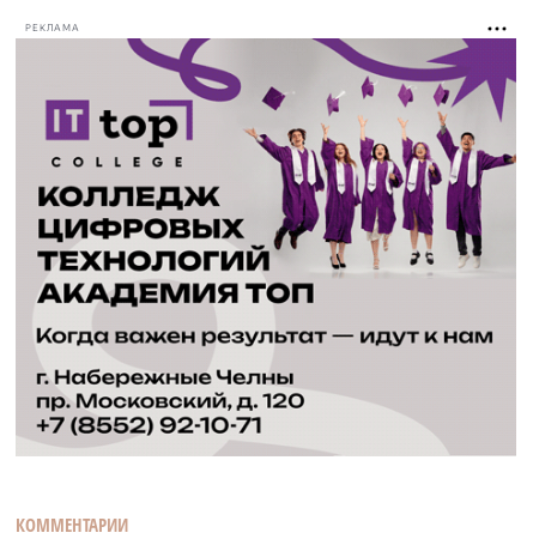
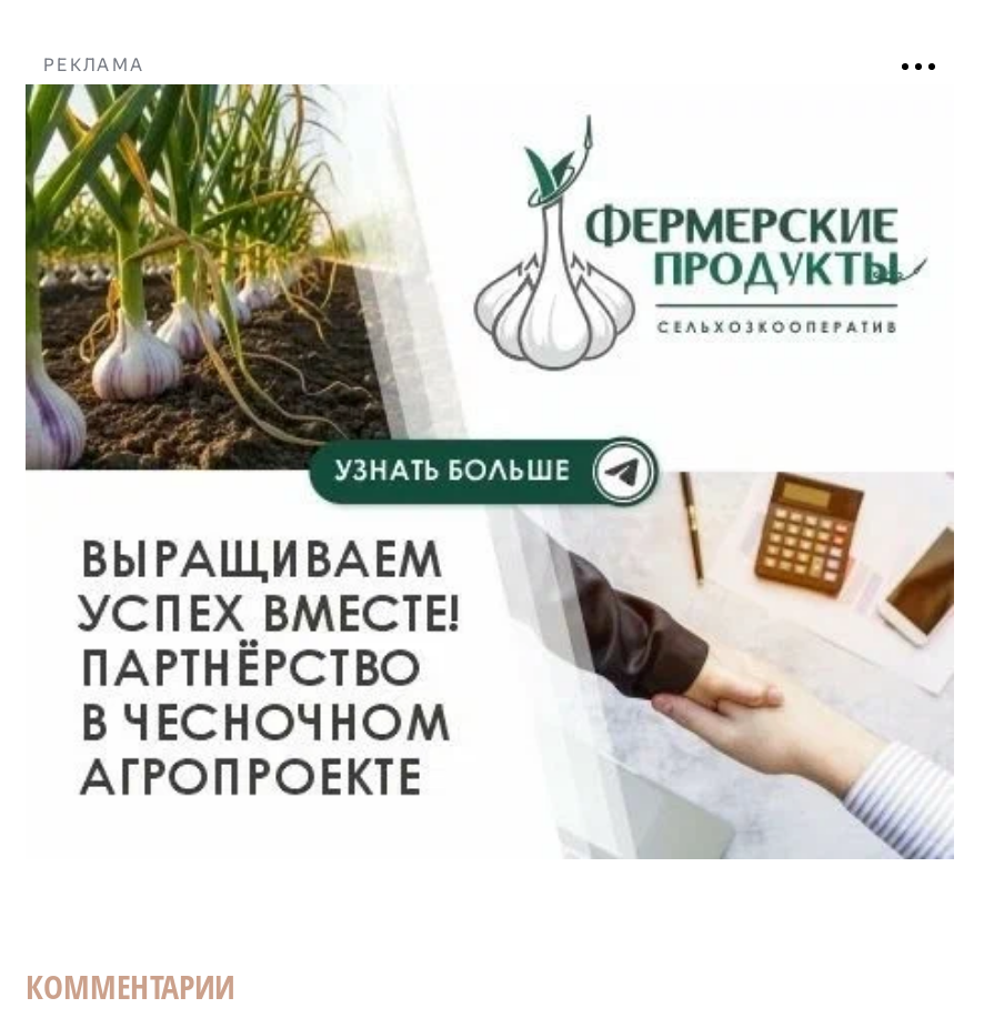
[16,37,517,456] [image] -> [23,83,956,860] [image]

